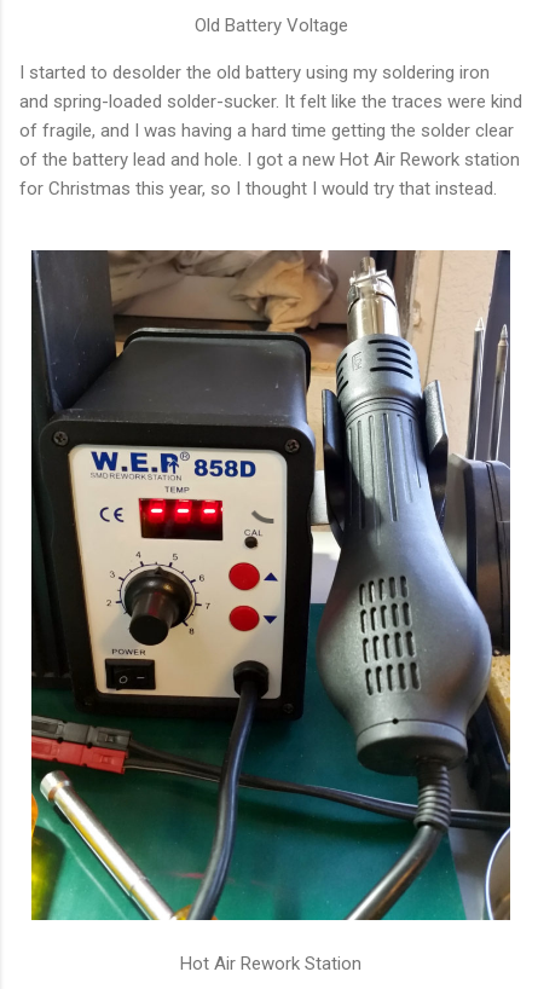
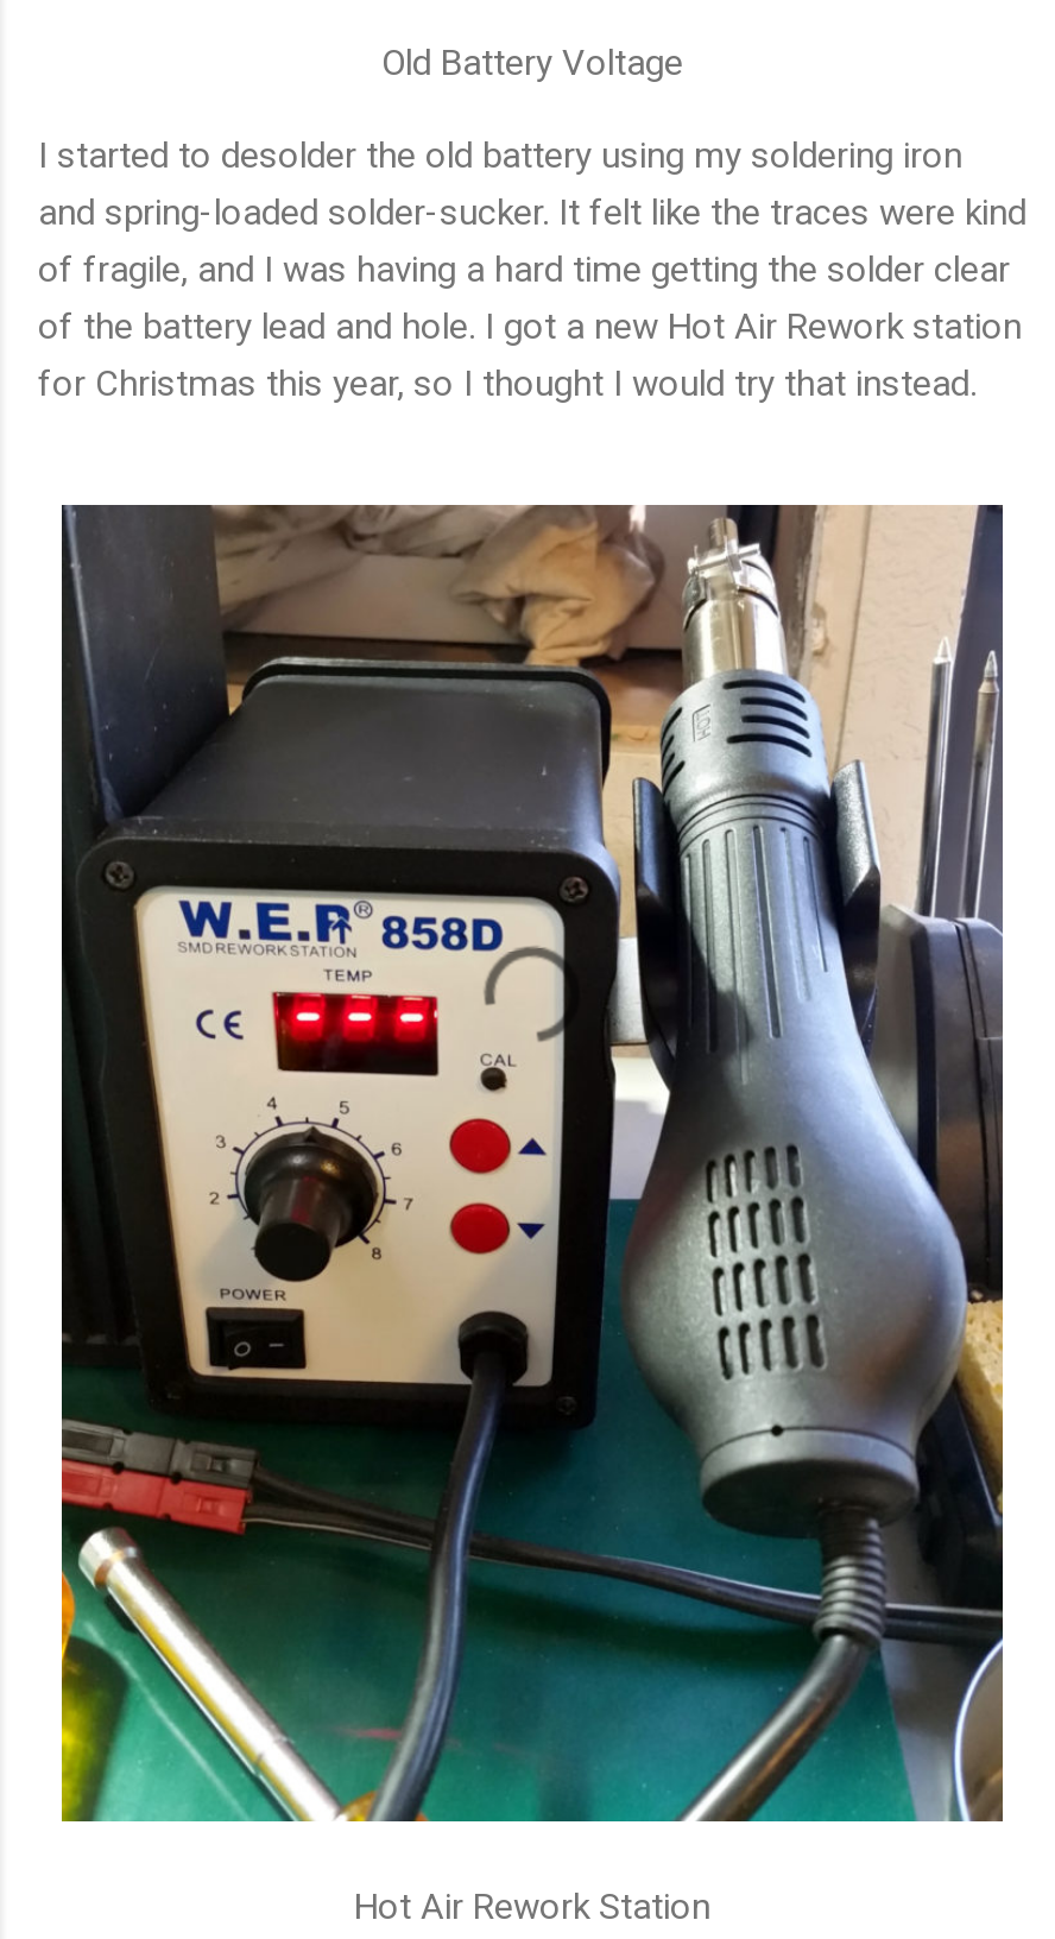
[247,475,287,524] [image] -> [482,945,561,1042] [image]

